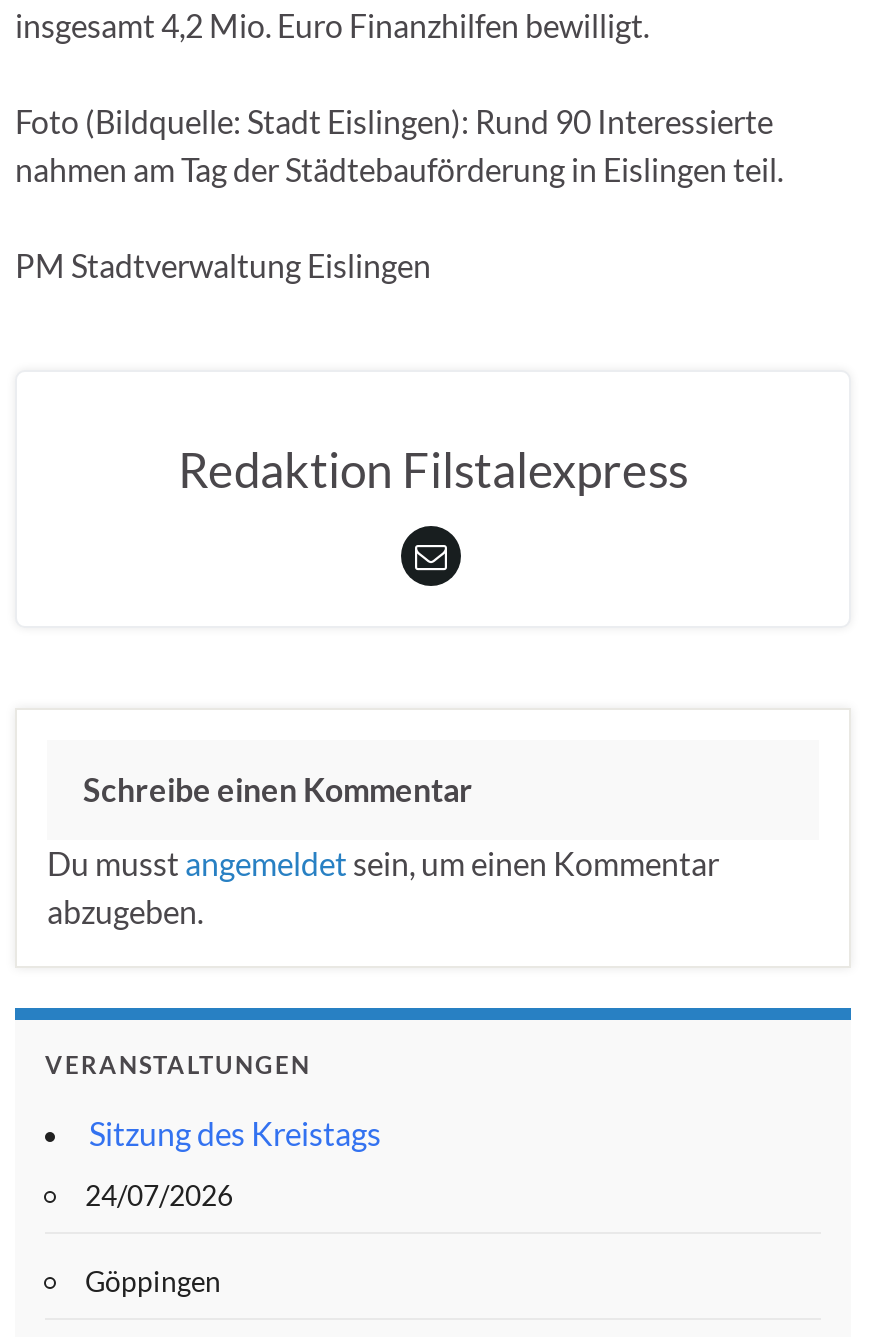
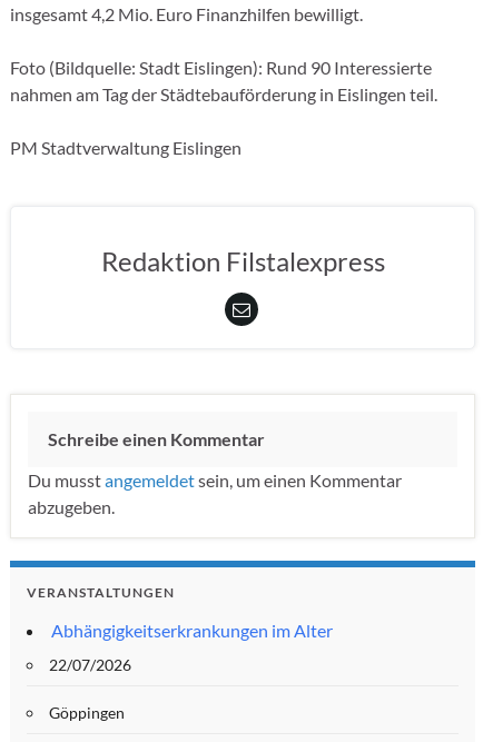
[89,1114,381,1152] Sitzung des Kreistags -> [51,620,333,641] Abhängigkeitserkrankungen im Alter
[85,1178,233,1212] 24/07/2026 -> [49,655,131,674] 22/07/2026

